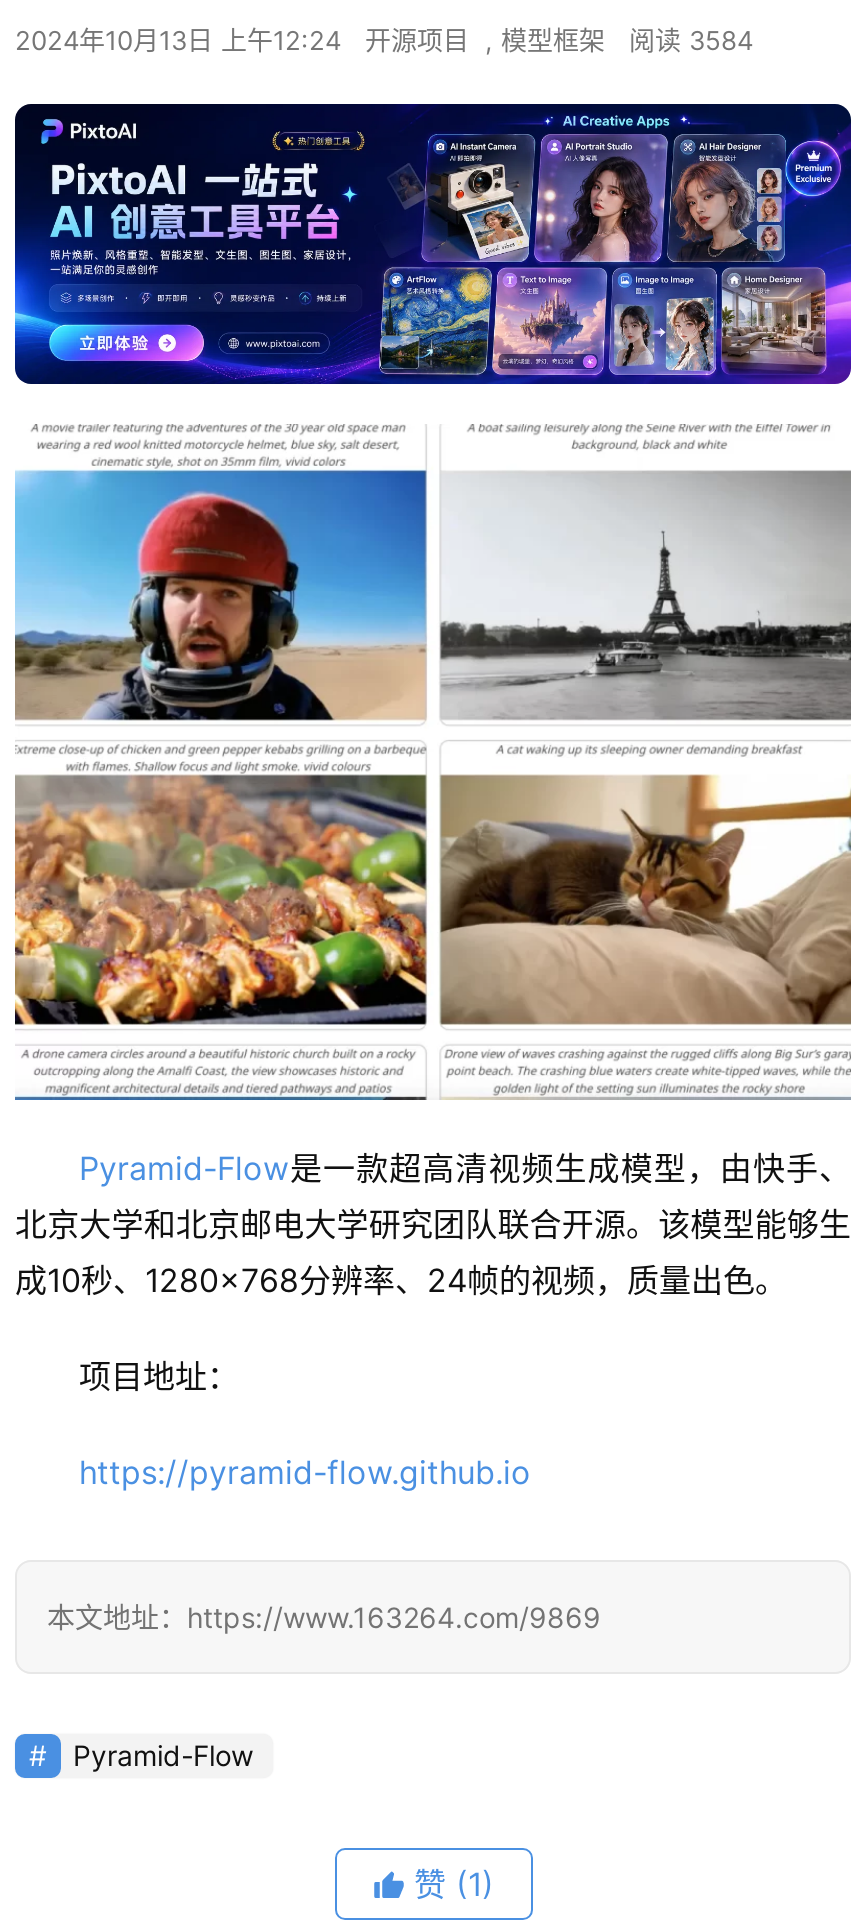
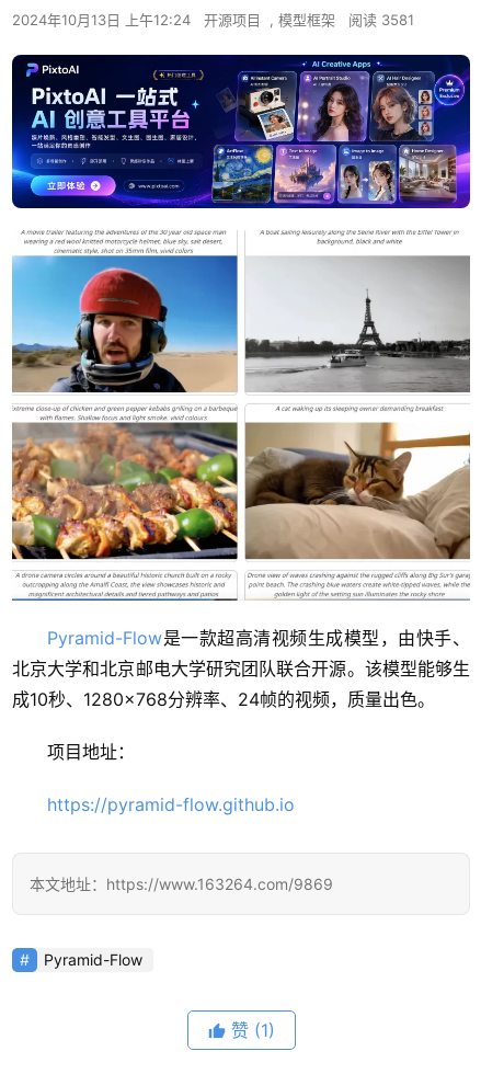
[15,25,753,57] 2024年10月13日 上午12:24 开源项目 ,模型框架 阅读 3584 -> [12,11,414,29] 2024年10月13日 上午12:24 开源项目 ,模型框架 阅读 3581

